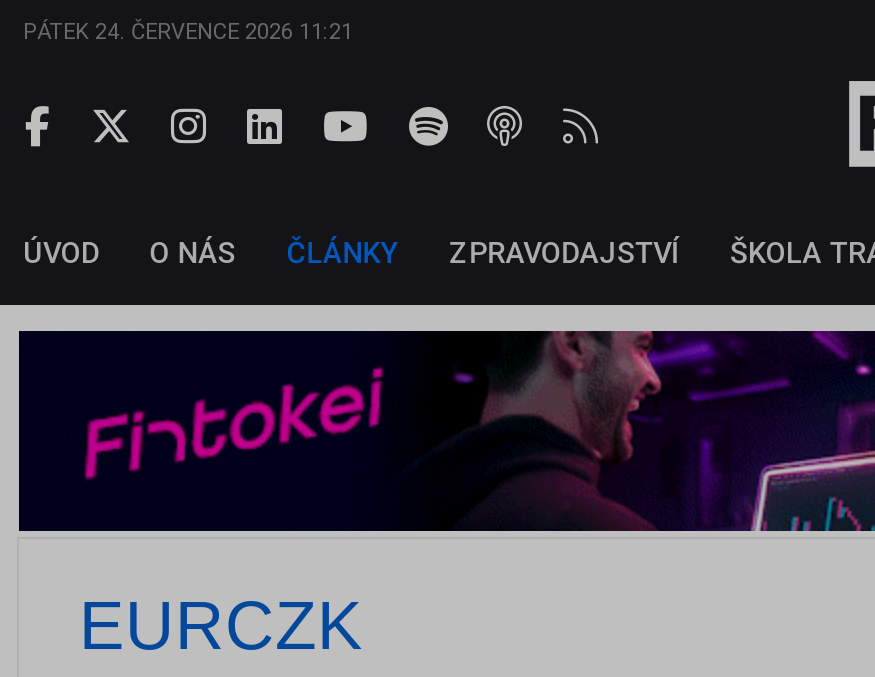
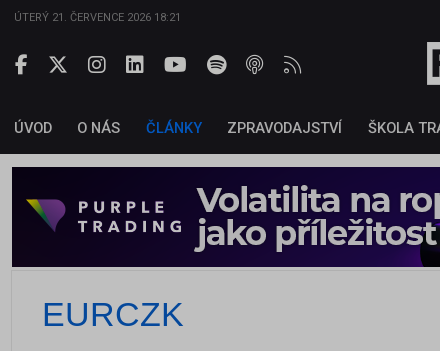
[23,19,353,45] PÁTEK 24. ČERVENCE 2026 11:21 -> [14,11,181,24] ÚTERÝ 21. ČERVENCE 2026 18:21
[49,329,869,533] [image] -> [25,166,437,268] [image]

